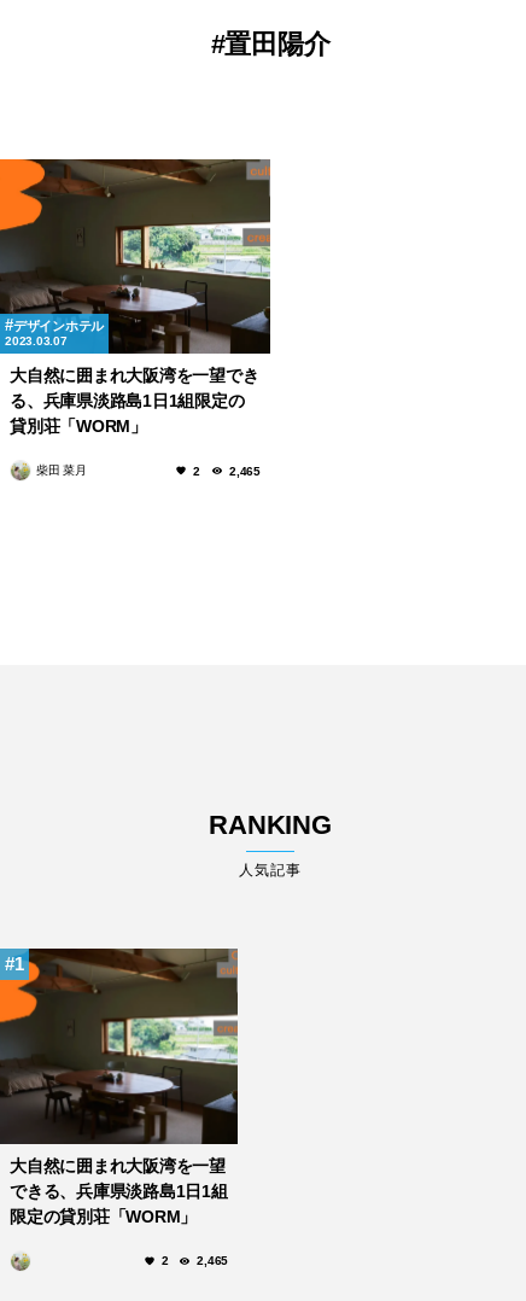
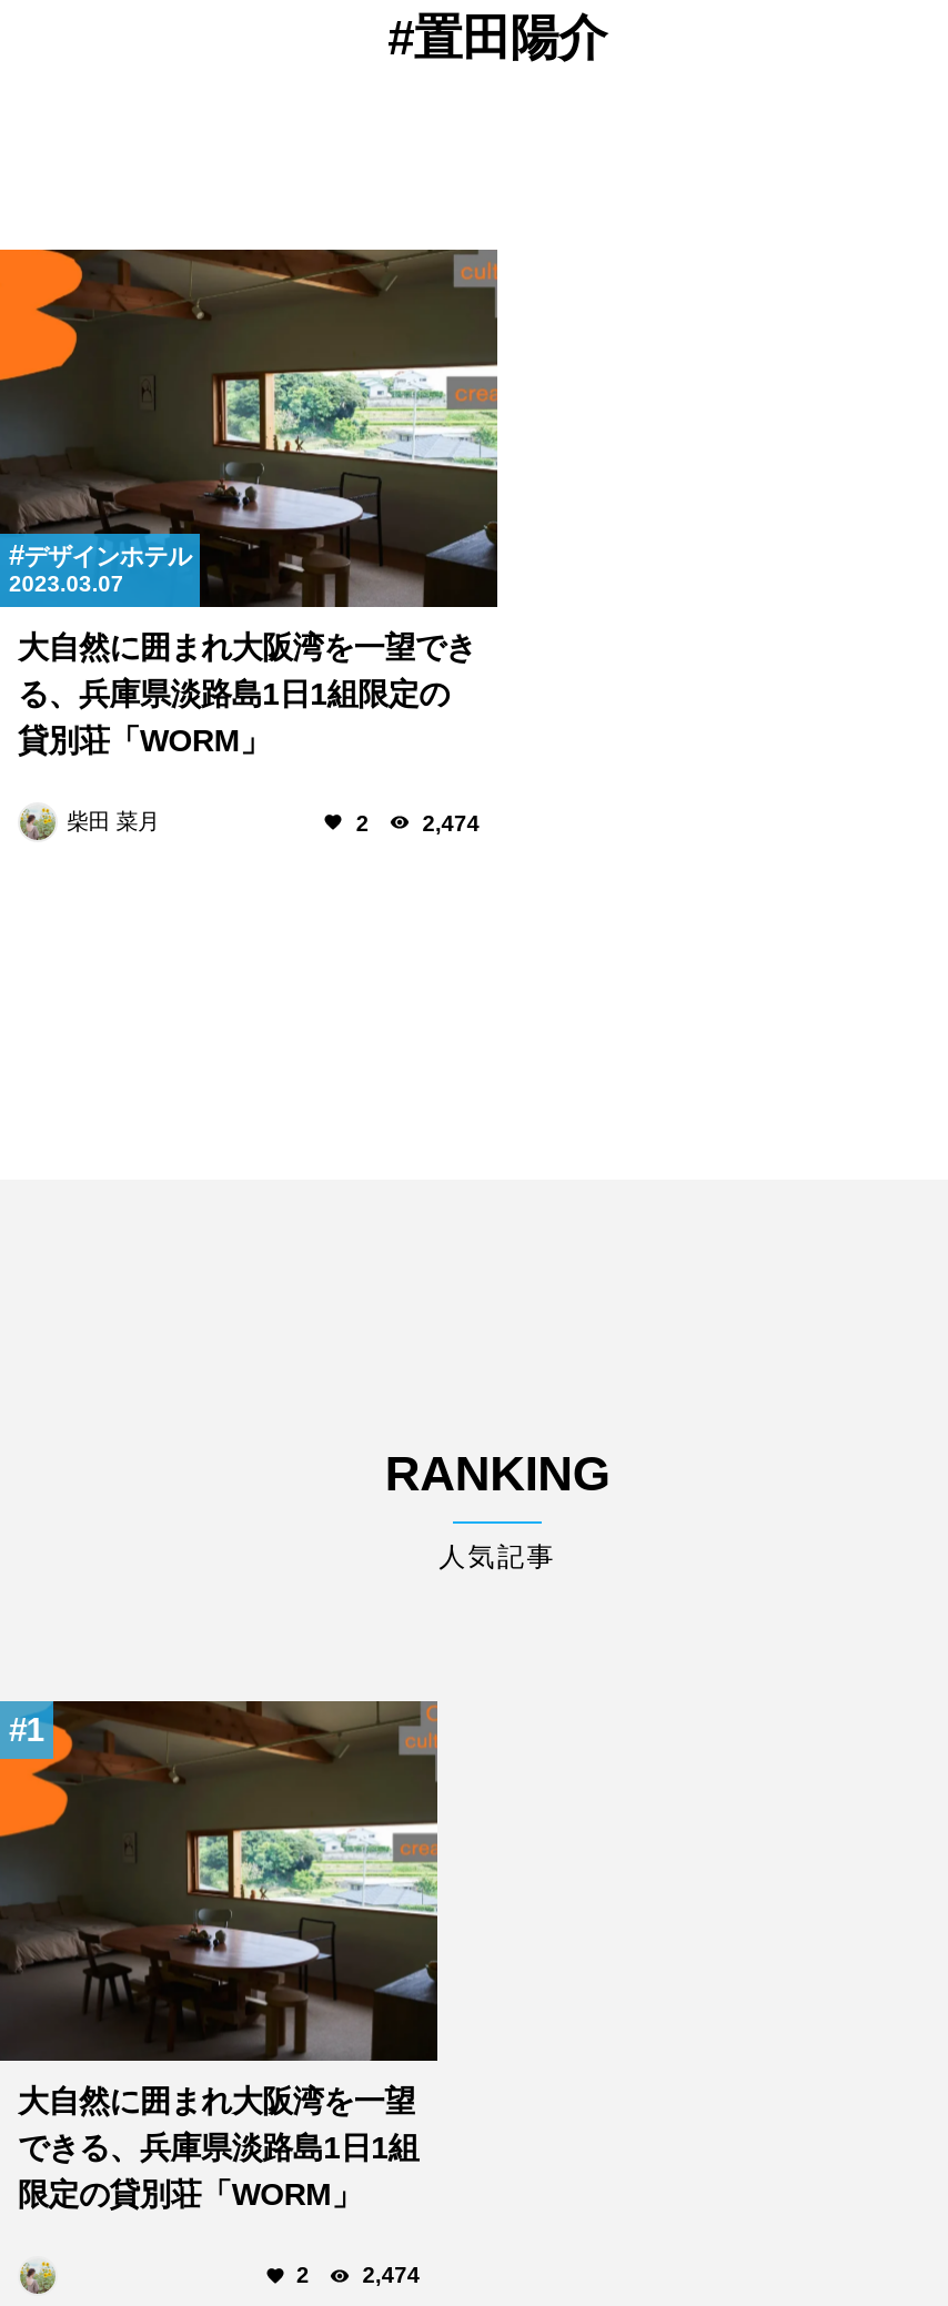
[229,464,261,478] 2,465 -> [422,811,480,835] 2,474
[197,1254,228,1267] 2,465 -> [363,2263,420,2287] 2,474

